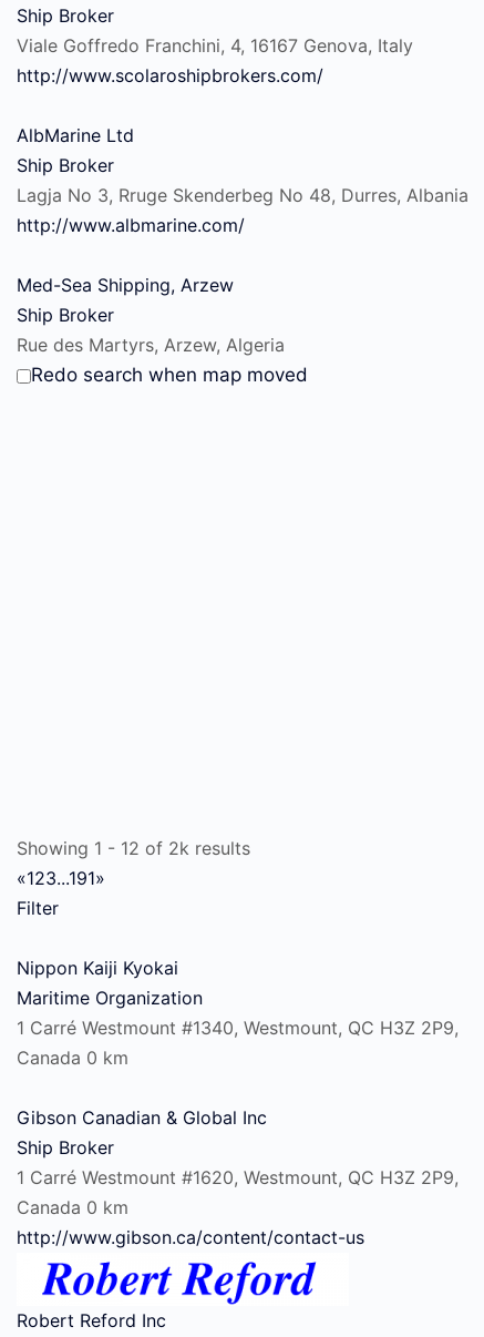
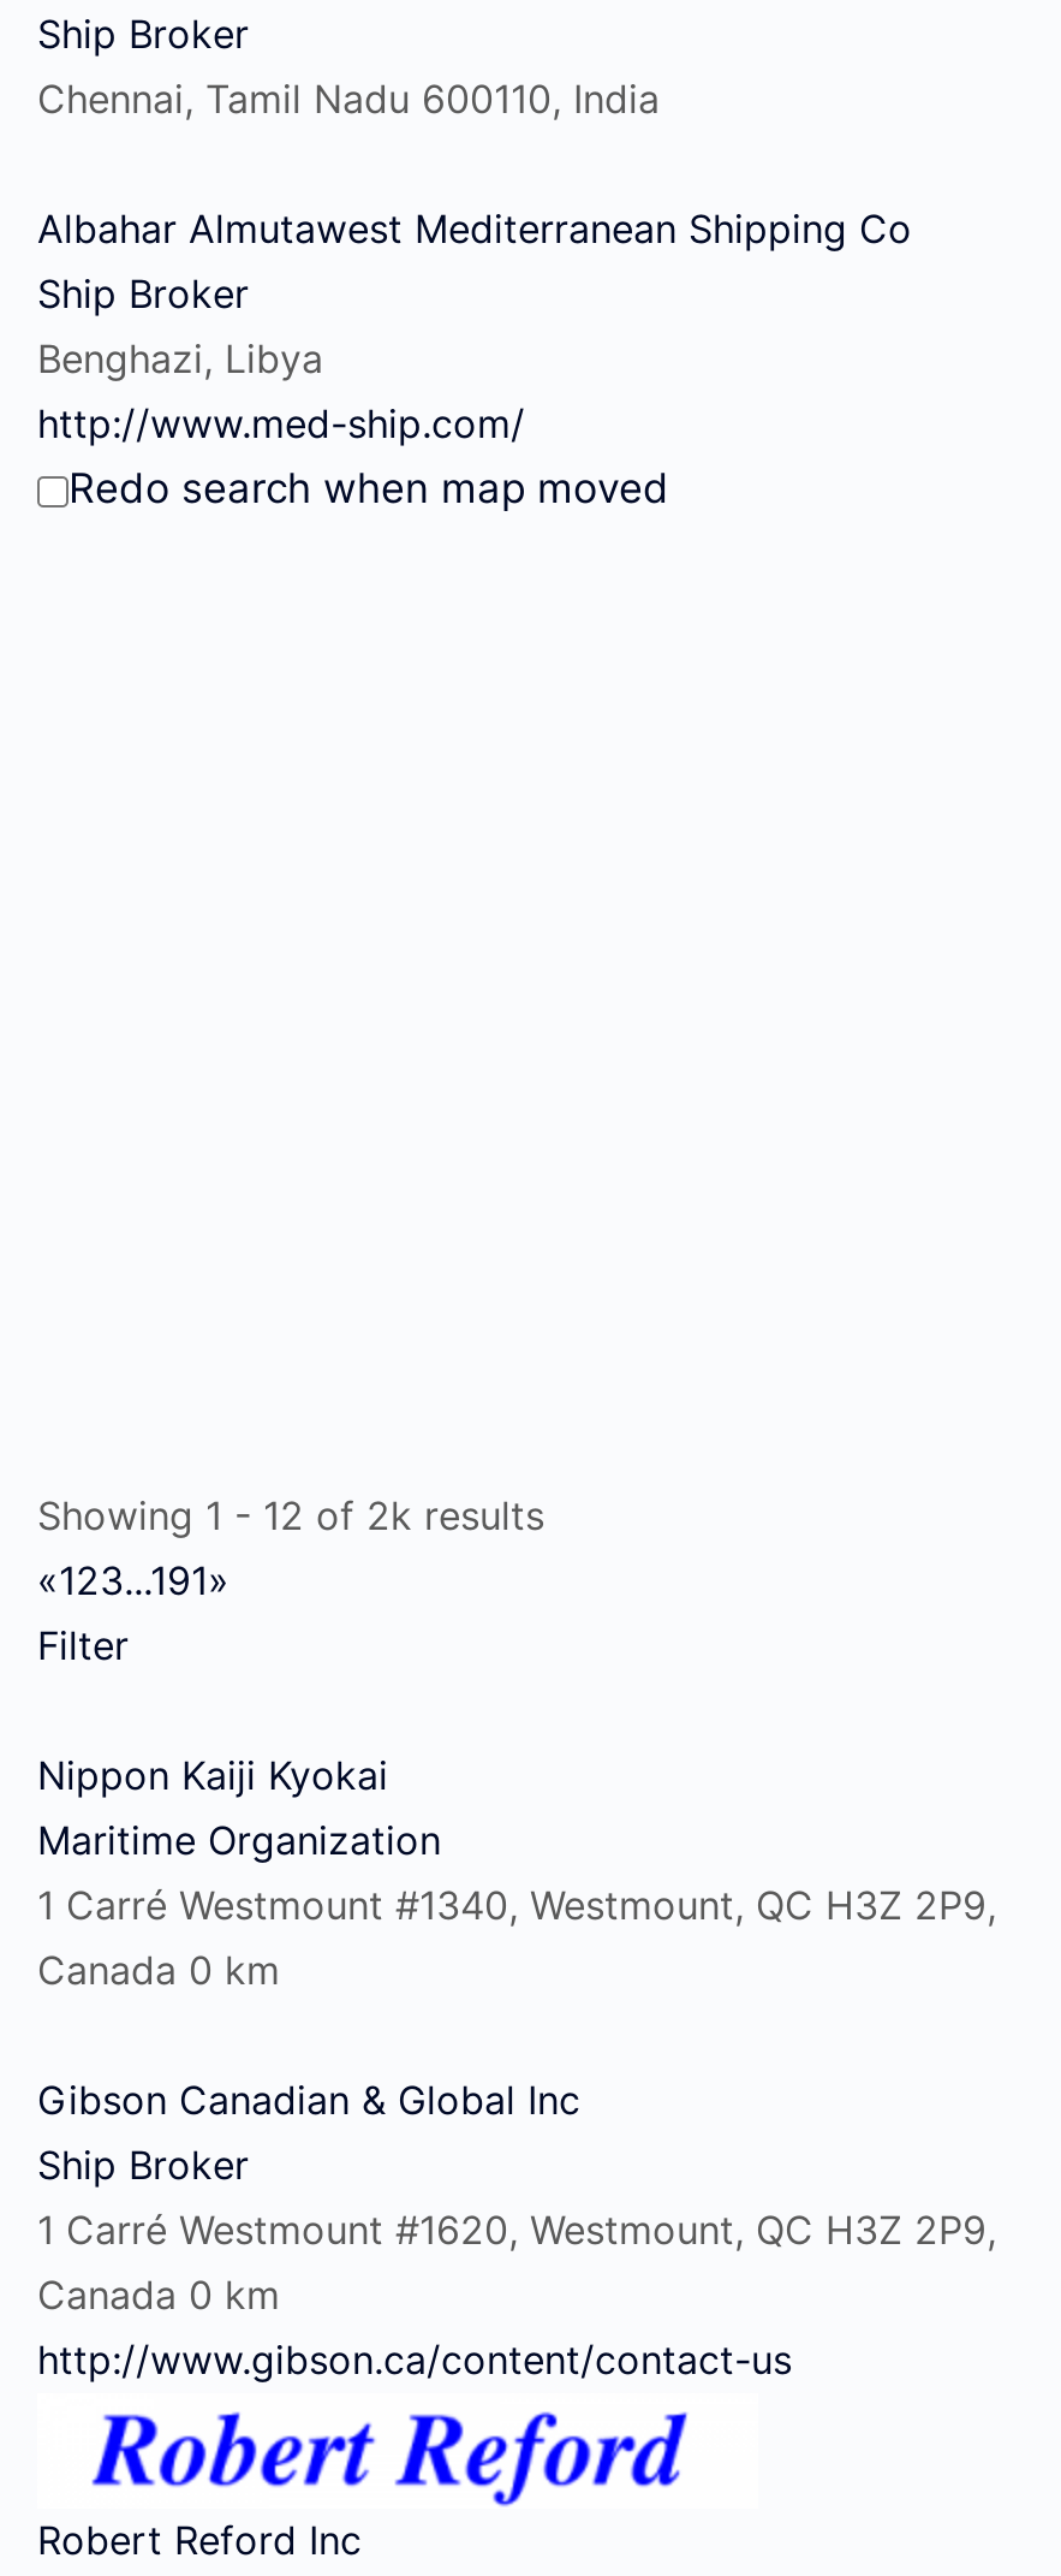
[17,34,413,86] Viale Goffredo Franchini, 4, 16167 Genova, Italy | http://www.scolaroshipbrokers.com/ -> [37,75,660,123] Chennai, Tamil Nadu 600110, India
[17,124,134,146] AlbMarine Ltd -> [37,204,912,253] Albahar Almutawest Mediterranean Shipping Co
[17,184,468,356] Lagja No 3, Rruge Skenderbeg No 48, Durres, Albania | http://www.albmarine.com/ | Med-Sea Shipping, Arzew | Ship Broker | Rue des Martyrs, Arzew, Algeria -> [37,334,525,447] Benghazi, Libya | http://www.med-ship.com/

